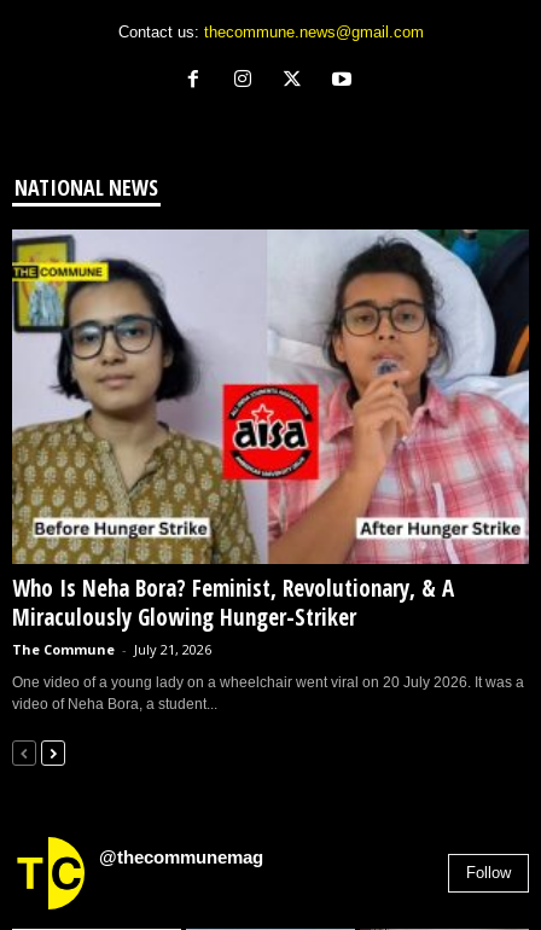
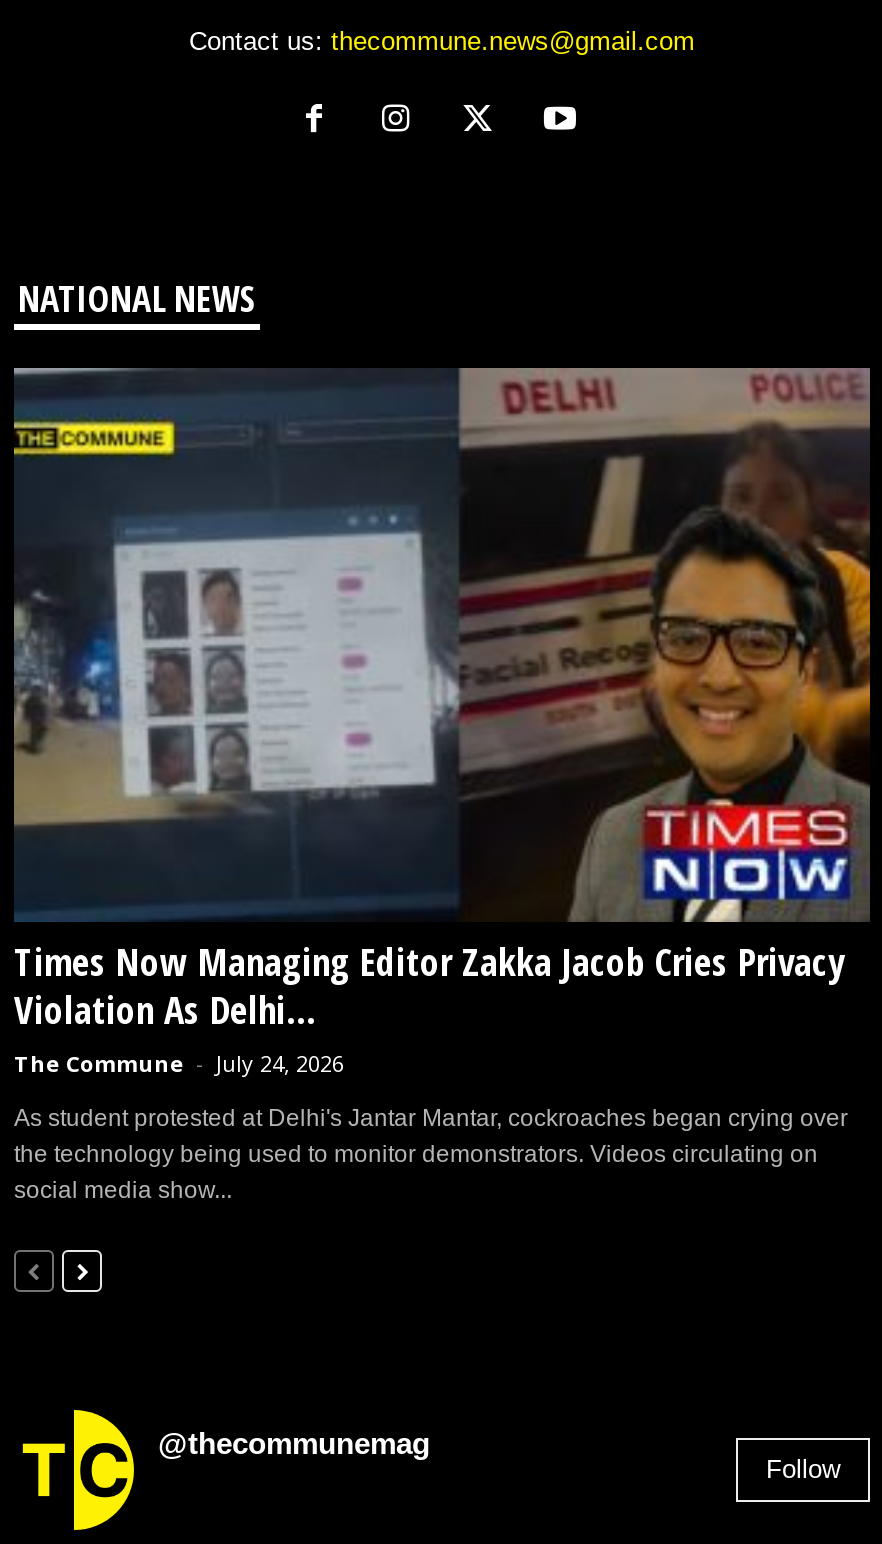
[11,228,530,658] [image] | Who Is Neha Bora? Feminist, Revolutionary, & A | Miraculously Glowing Hunger-Striker | The Commune - July 21, 2026 -> [12,366,872,1078] [image] | Times Now Managing Editor Zakka Jacob Cries Privacy | Violation As Delhi... | The Commune - July 24, 2026
[12,674,524,712] One video of a young lady on a wheelchair went viral on 20 July 2026. It was a | video of Neha Bora, a student... -> [14,1104,848,1204] As student protested at Delhi's Jantar Mantar, cockroaches began crying over | the technology being used to monitor demonstrators. Videos circulating on | social media show...

